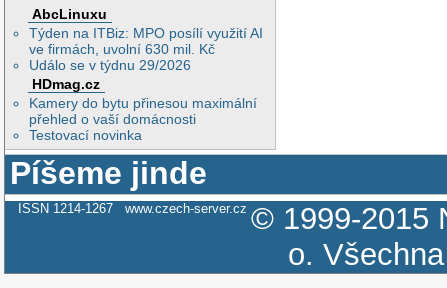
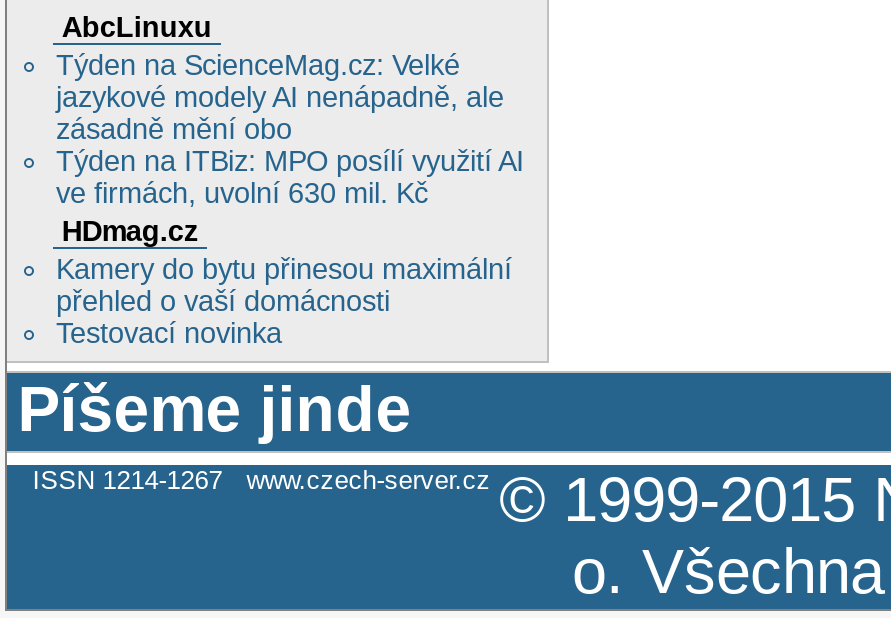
none -> [56,49,504,145] Týden na ScienceMag.cz: Velké | jazykové modely AI nenápadně, ale | zásadně mění obo
moved [29,25,263,57] -> [56,145,524,209]: Týden na ITBiz: MPO posílí využití AI | ve firmách, uvolní 630 mil. Kč
[29,57,191,73] Událo se v týdnu 29/2026 -> none

